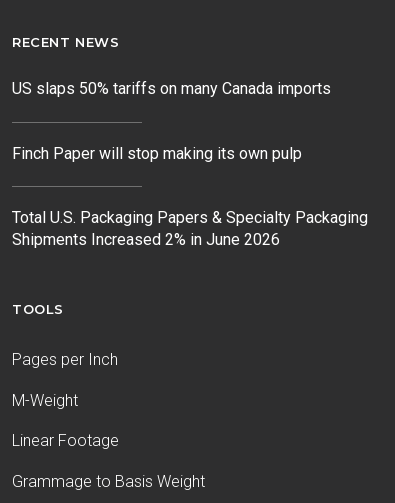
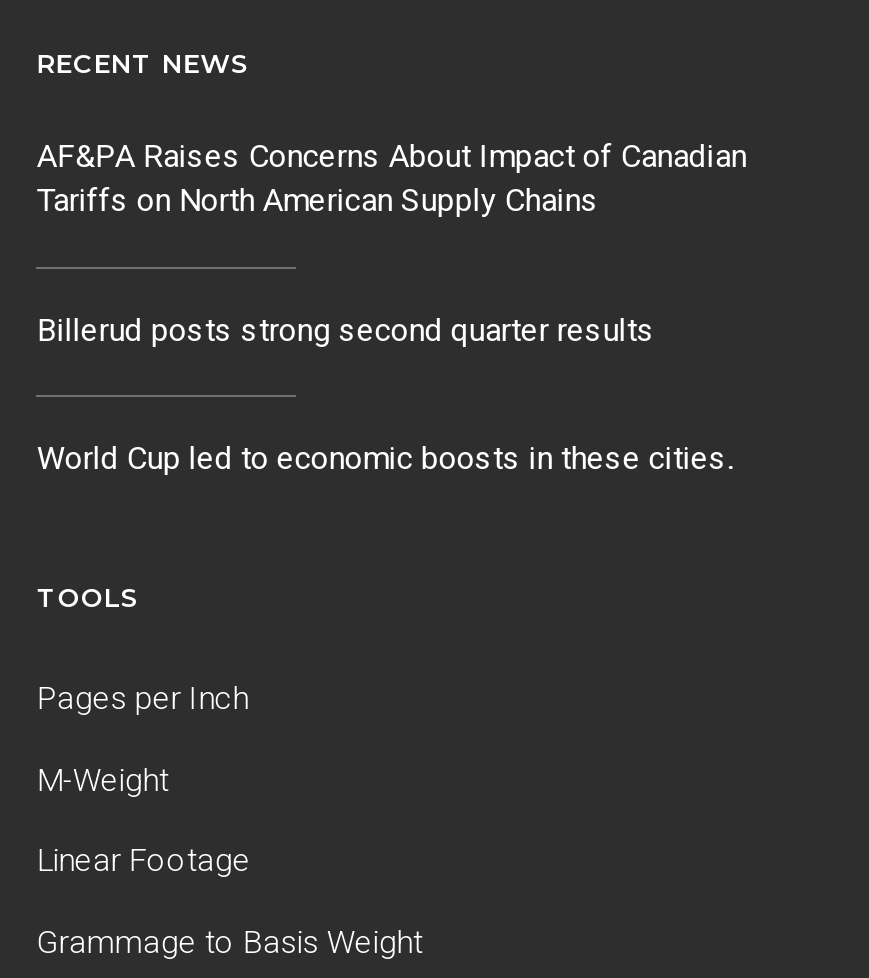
[12,79,331,98] US slaps 50% tariffs on many Canada imports -> [37,138,747,220] AF&PA Raises Concerns About Impact of Canadian | Tariffs on North American Supply Chains
[12,144,302,163] Finch Paper will stop making its own pulp -> [37,311,655,349] Billerud posts strong second quarter results
[12,208,368,249] Total U.S. Packaging Papers & Specialty Packaging | Shipments Increased 2% in June 2026 -> [37,440,733,478] World Cup led to economic boosts in these cities.

